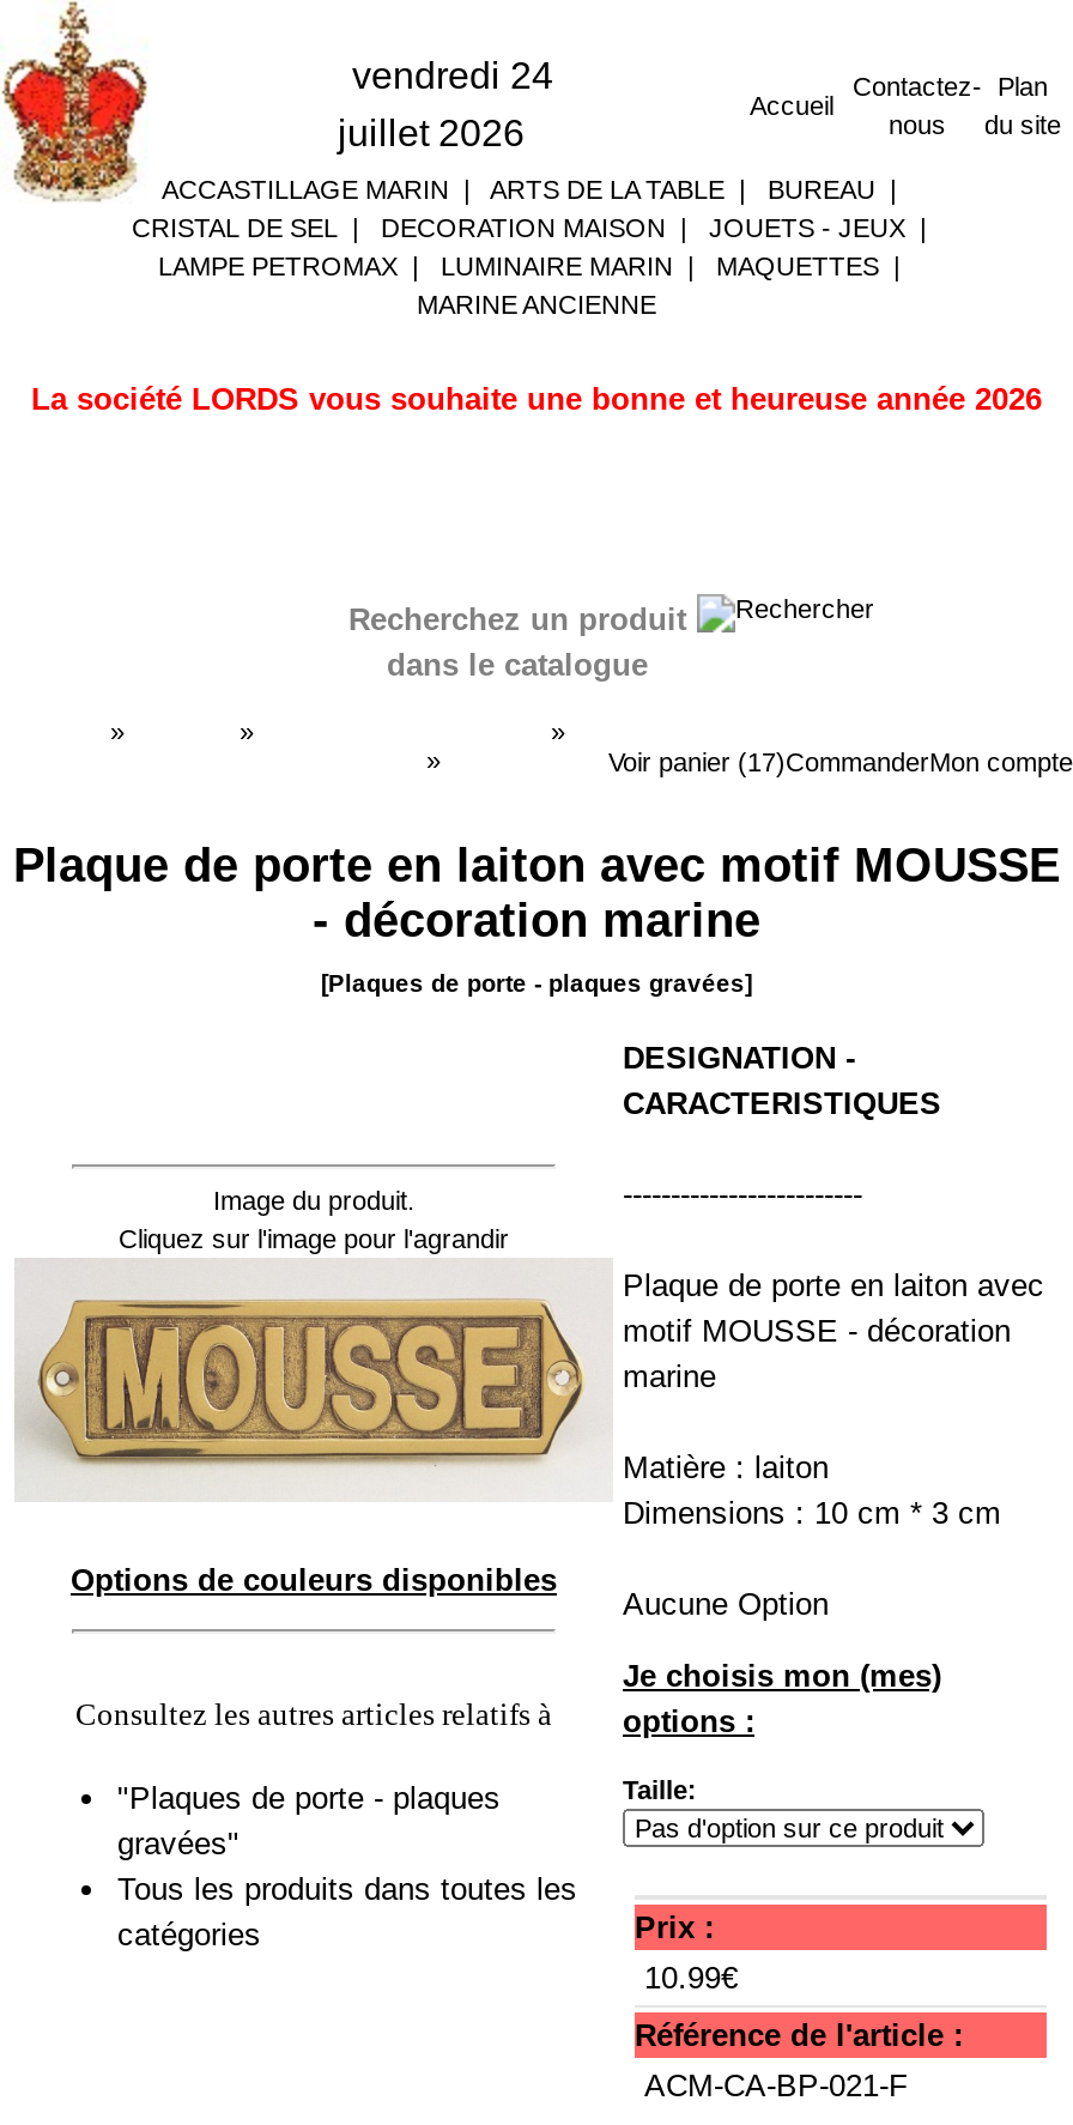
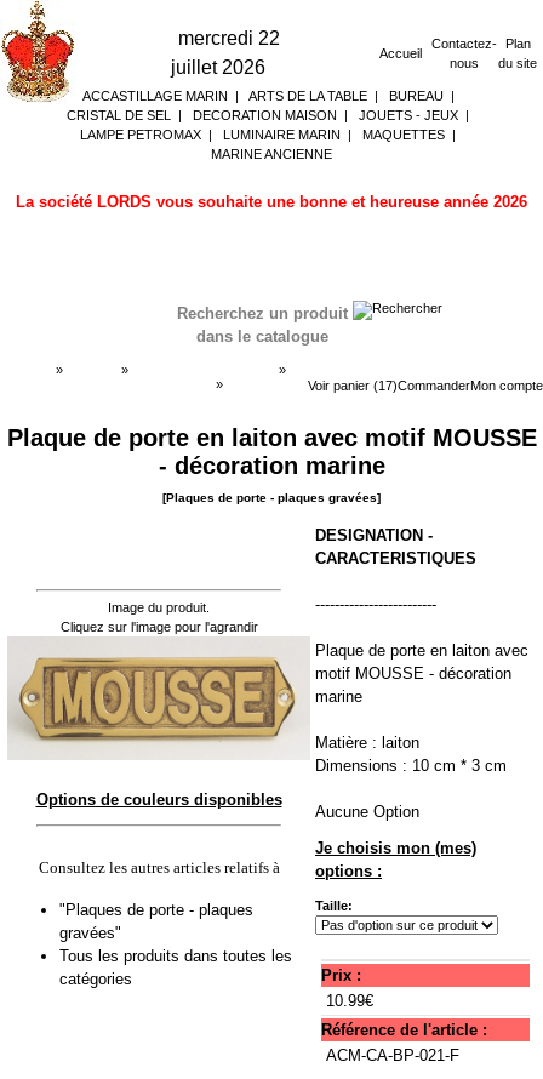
[352,55,553,96] vendredi 24 -> [178,28,280,48] mercredi 22

